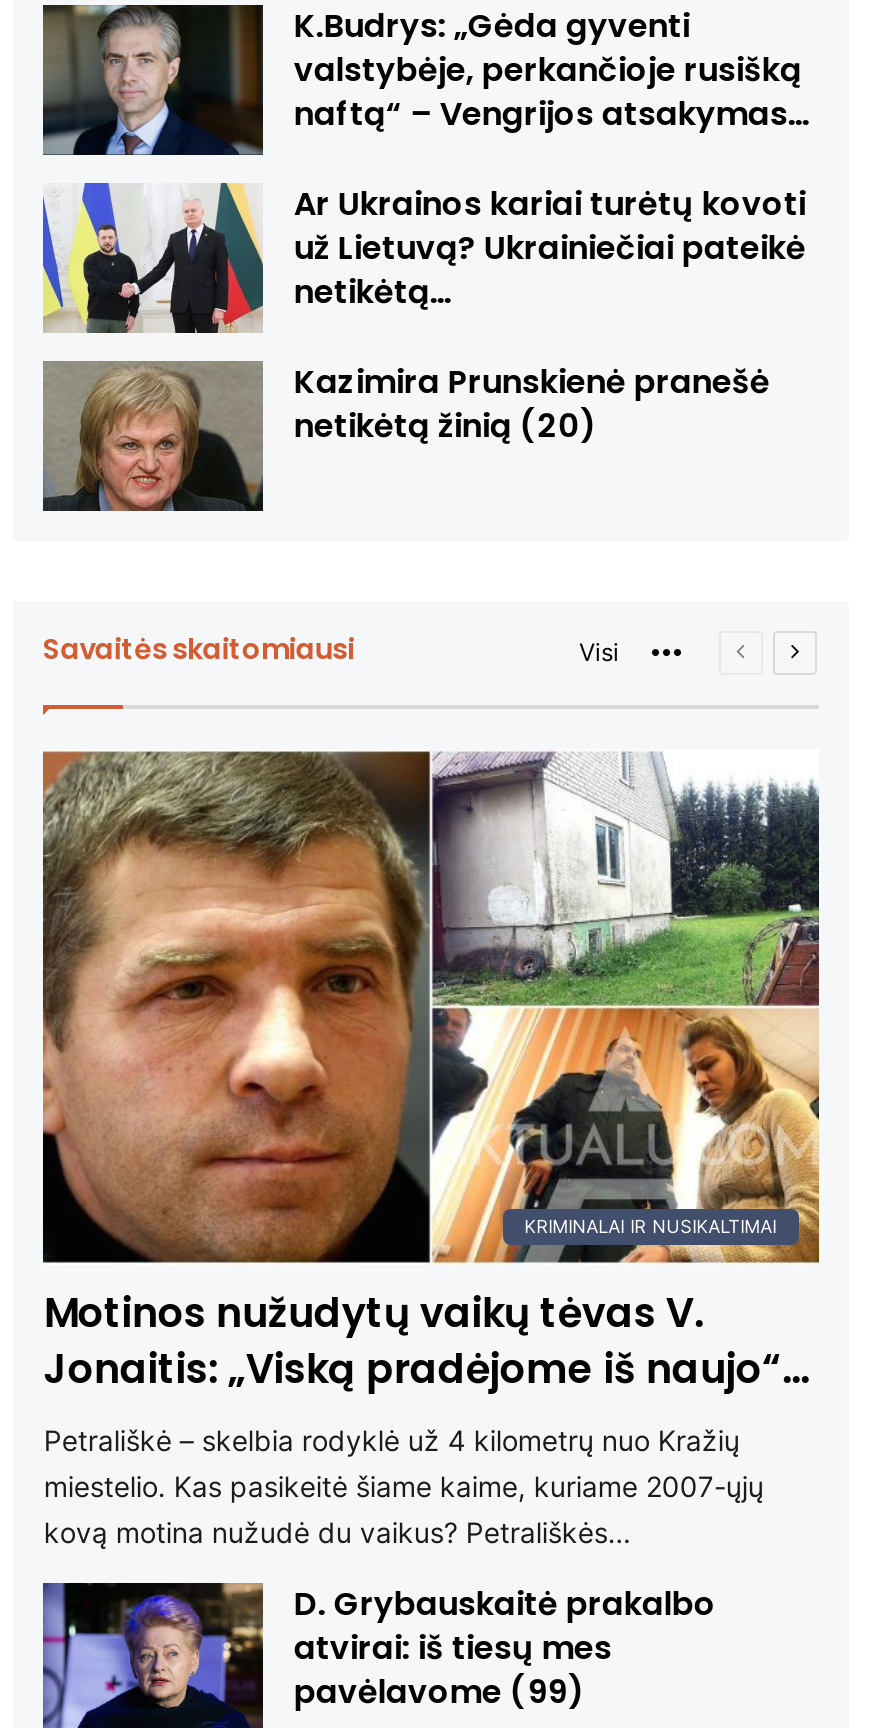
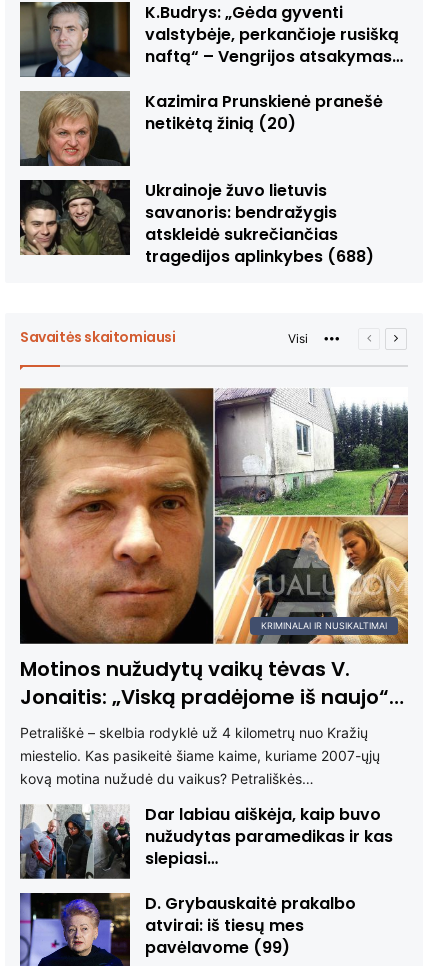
[43,180,806,334] [image] | Ar Ukrainos kariai turėtų kovoti | už Lietuvą? Ukrainiečiai pateikė | netikėtą… -> none
moved [41,358,770,514] -> [19,90,383,168]: [image] | Kazimira Prunskienė pranešė | netikėtą žinią (20)
none -> [19,179,374,268] [image] | Ukrainoje žuvo lietuvis | savanoris: bendražygis | atskleidė sukrečiančias | tragedijos aplinkybes (688)
none -> [19,803,393,880] [image] | Dar labiau aiškėja, kaip buvo | nužudytas paramedikas ir kas | slepiasi…

